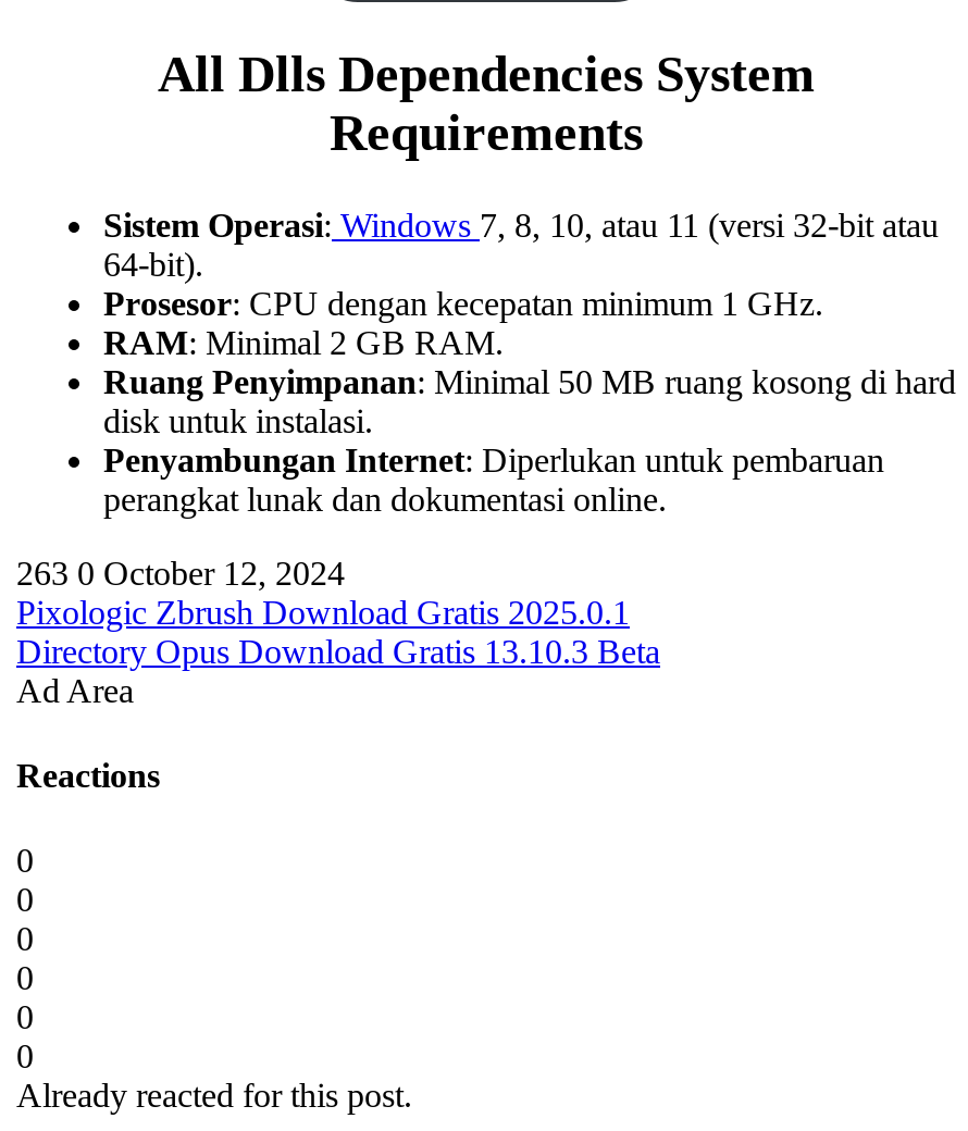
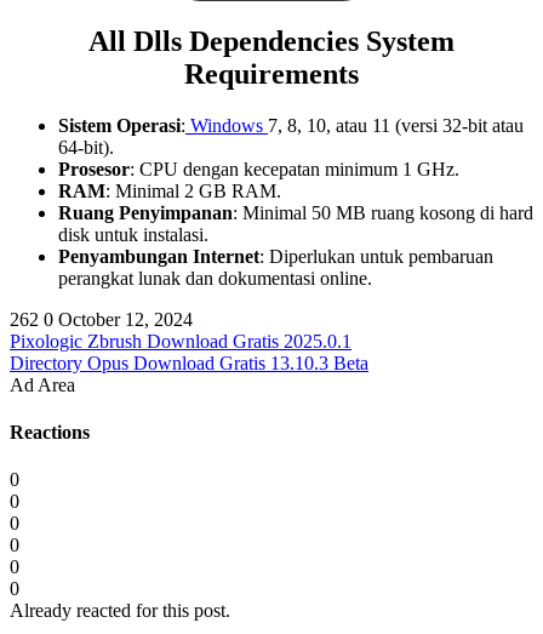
[16,554,345,591] 263 0 October 12, 2024 -> [10,309,193,330] 262 0 October 12, 2024

